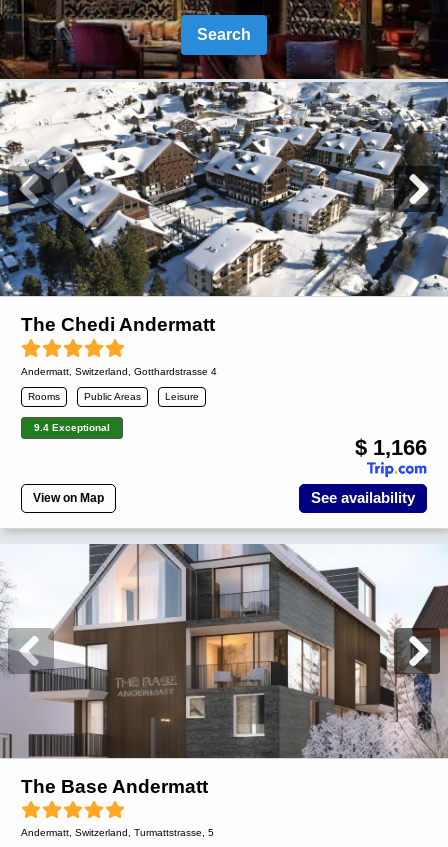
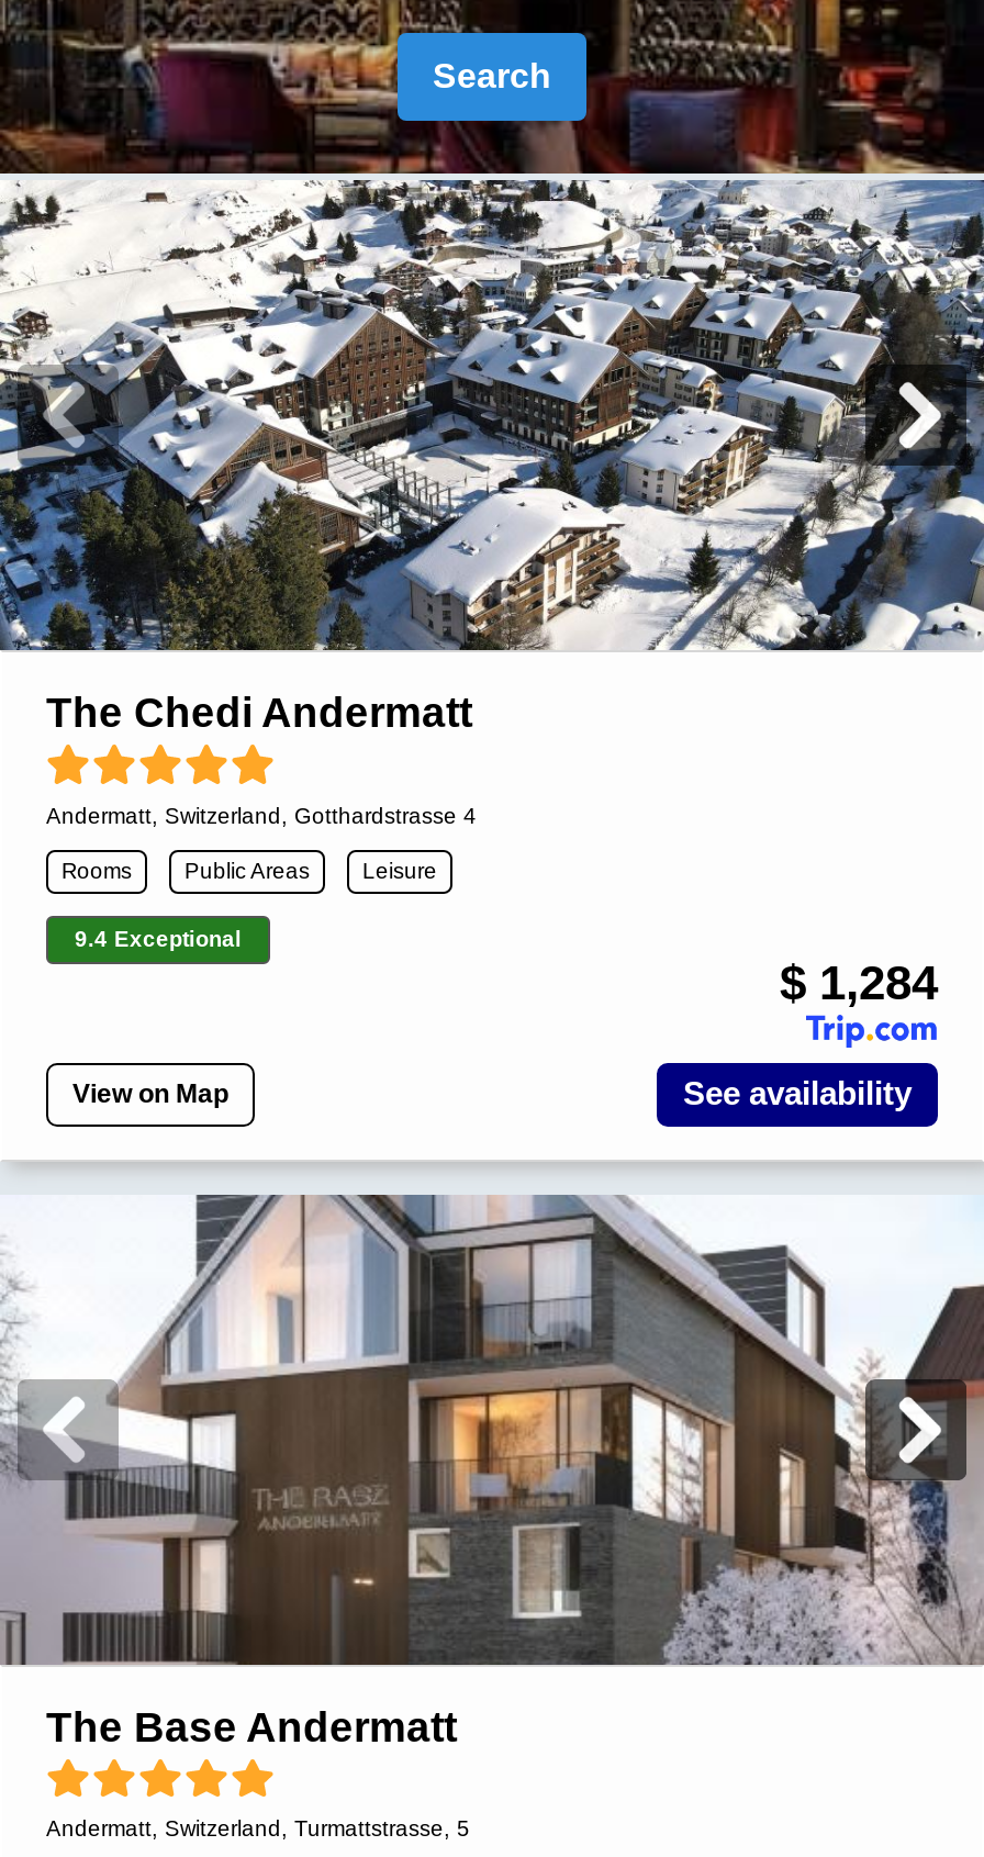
[355,435,427,460] $ 1,166 -> [780,955,938,1009] $ 1,284

